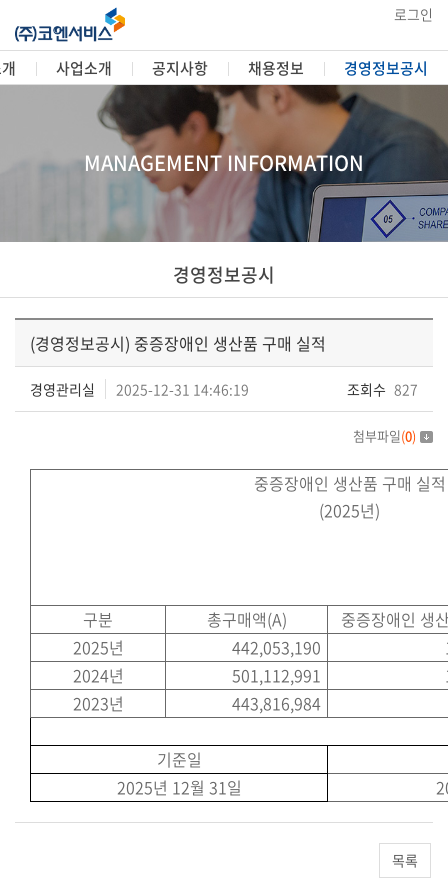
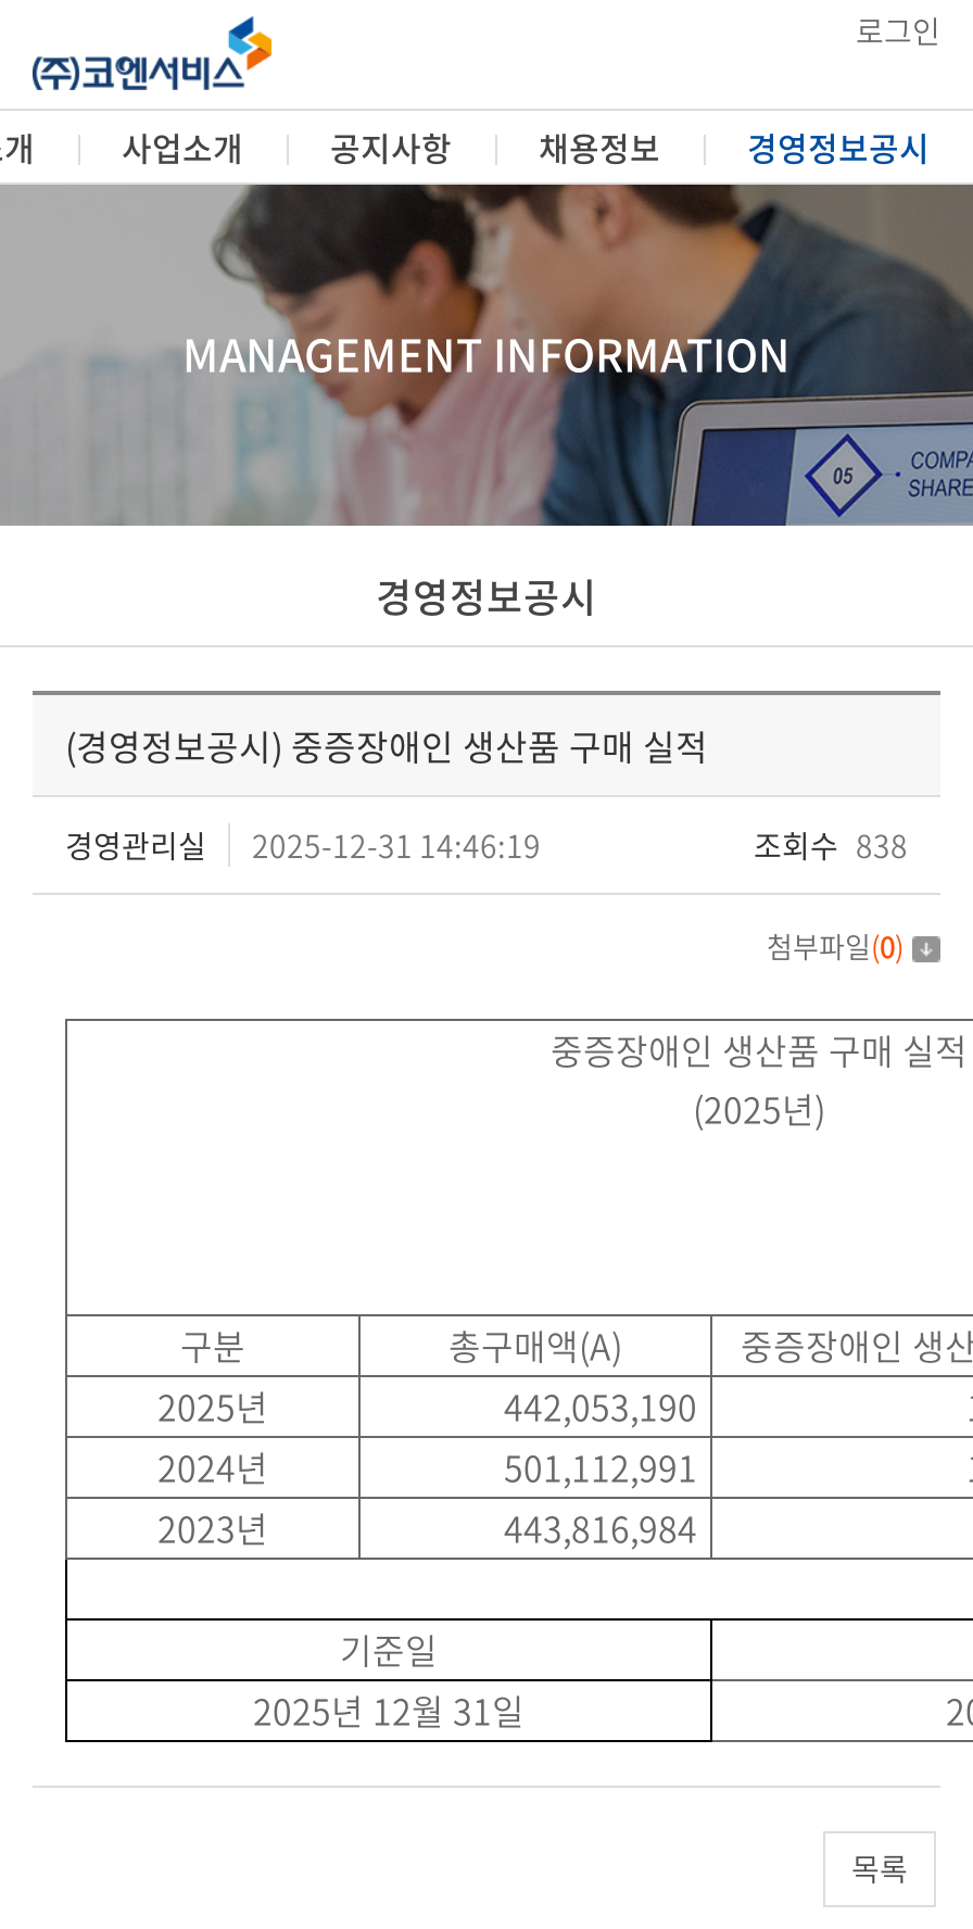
[347,379,418,399] 조회수 827 -> [754,823,908,866] 조회수 838

